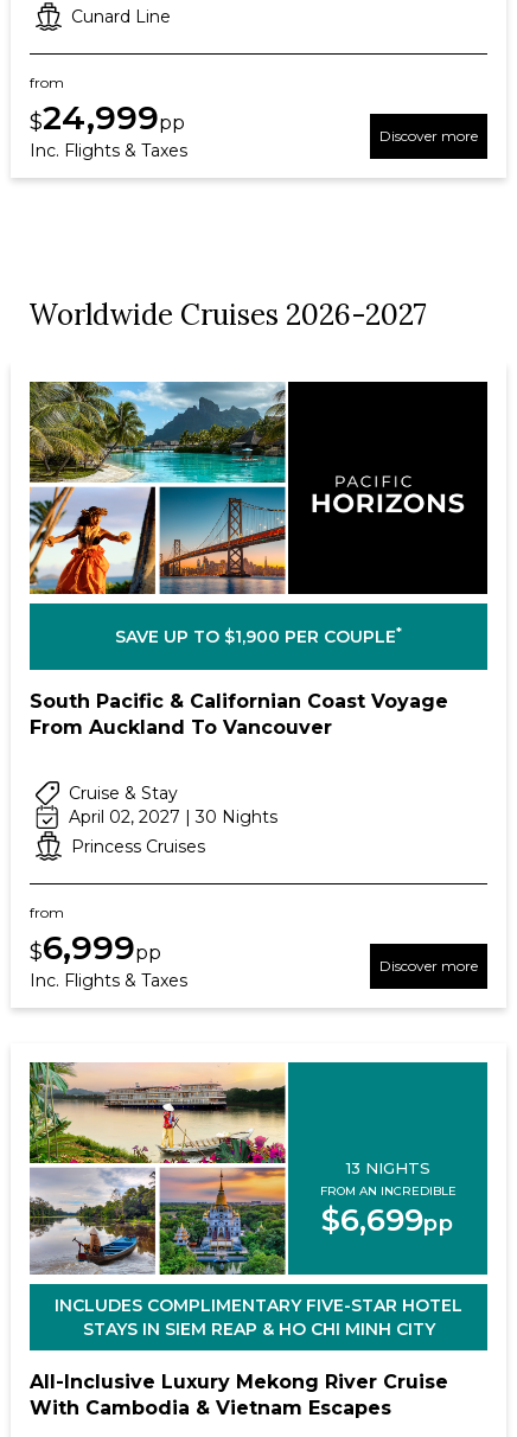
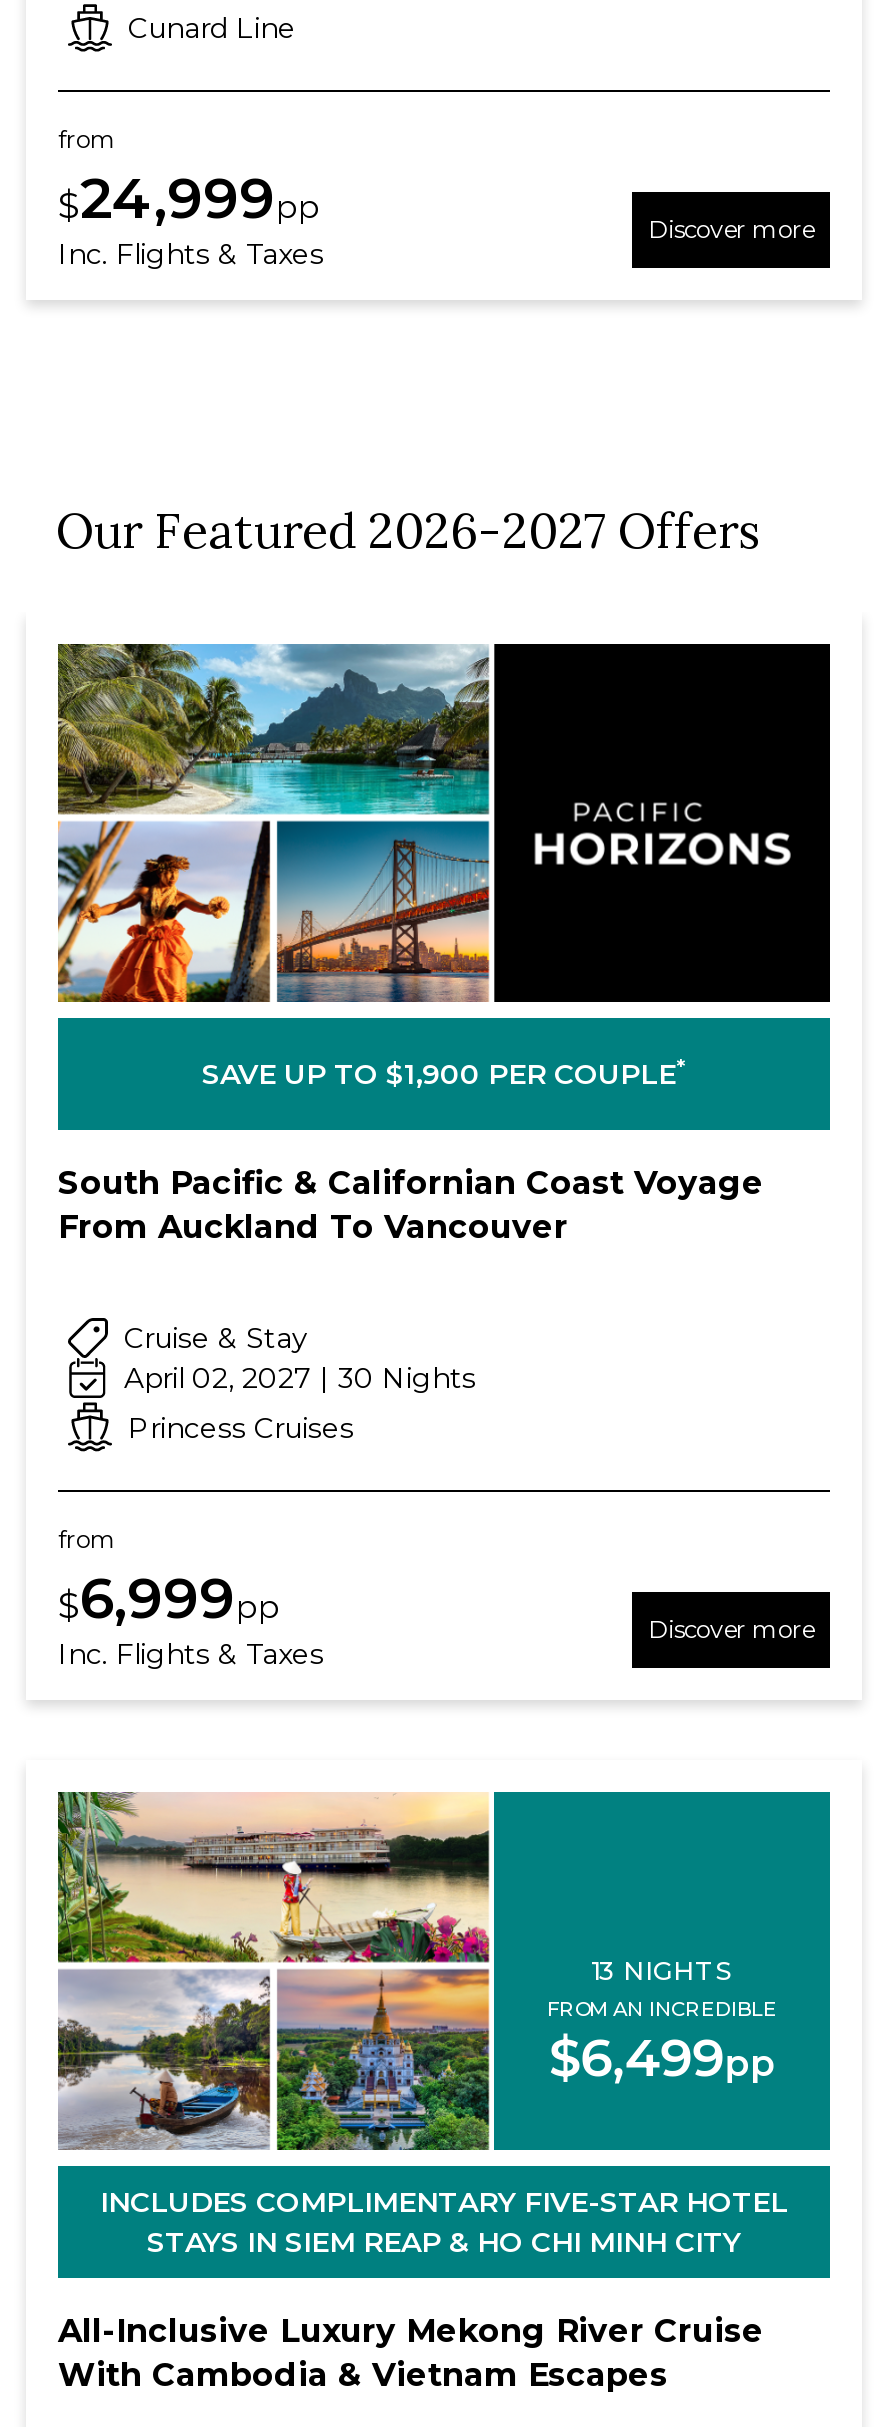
[28,296,427,333] Worldwide Cruises 2026-2027 -> [56,500,760,562] Our Featured 2026-2027 Offers
[322,1201,454,1239] $6,699pp -> [548,2027,776,2091] $6,499pp

